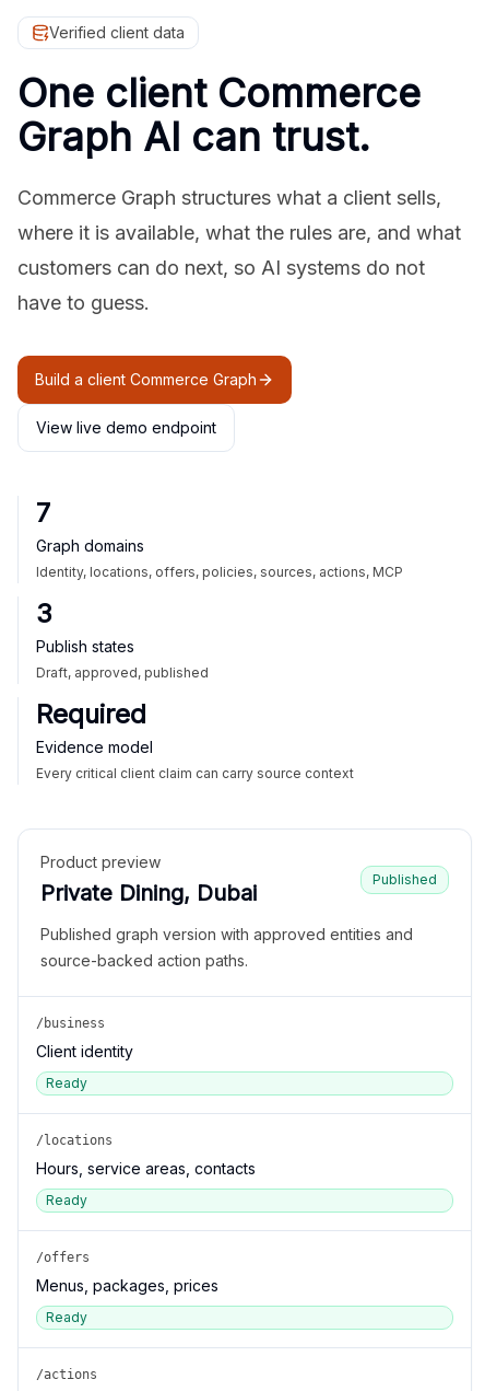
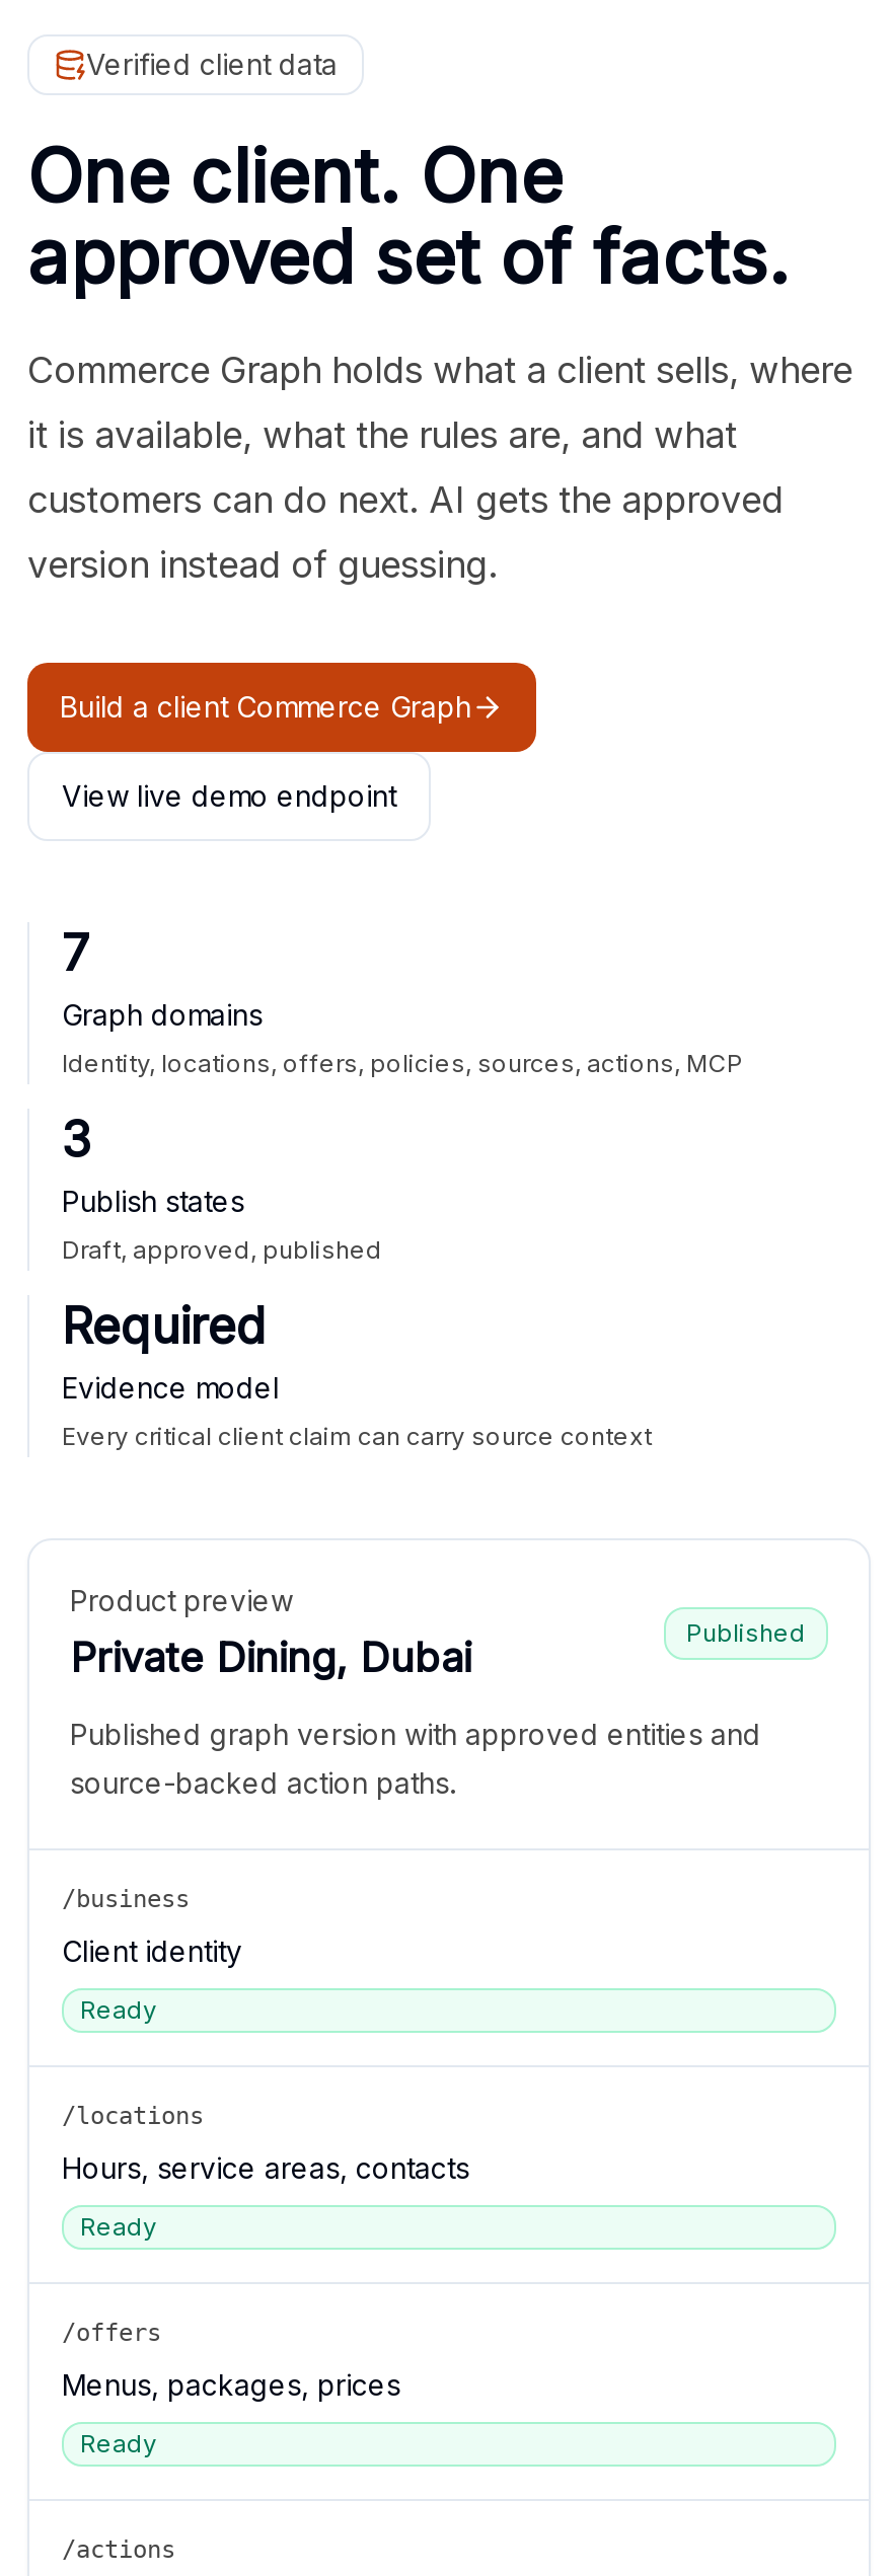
[17,69,421,161] One client Commerce | Graph AI can trust. -> [27,132,790,302] One client. One | approved set of facts.
[17,186,441,209] Commerce Graph structures what a client sells, -> [27,349,852,391] Commerce Graph holds what a client sells, where
[17,221,461,244] where it is available, what the rules are, and what -> [27,413,737,456] it is available, what the rules are, and what
[17,256,425,279] customers can do next, so AI systems do not -> [27,478,784,521] customers can do next. AI gets the approved
[17,291,150,314] have to guess. -> [27,543,498,586] version instead of guessing.

